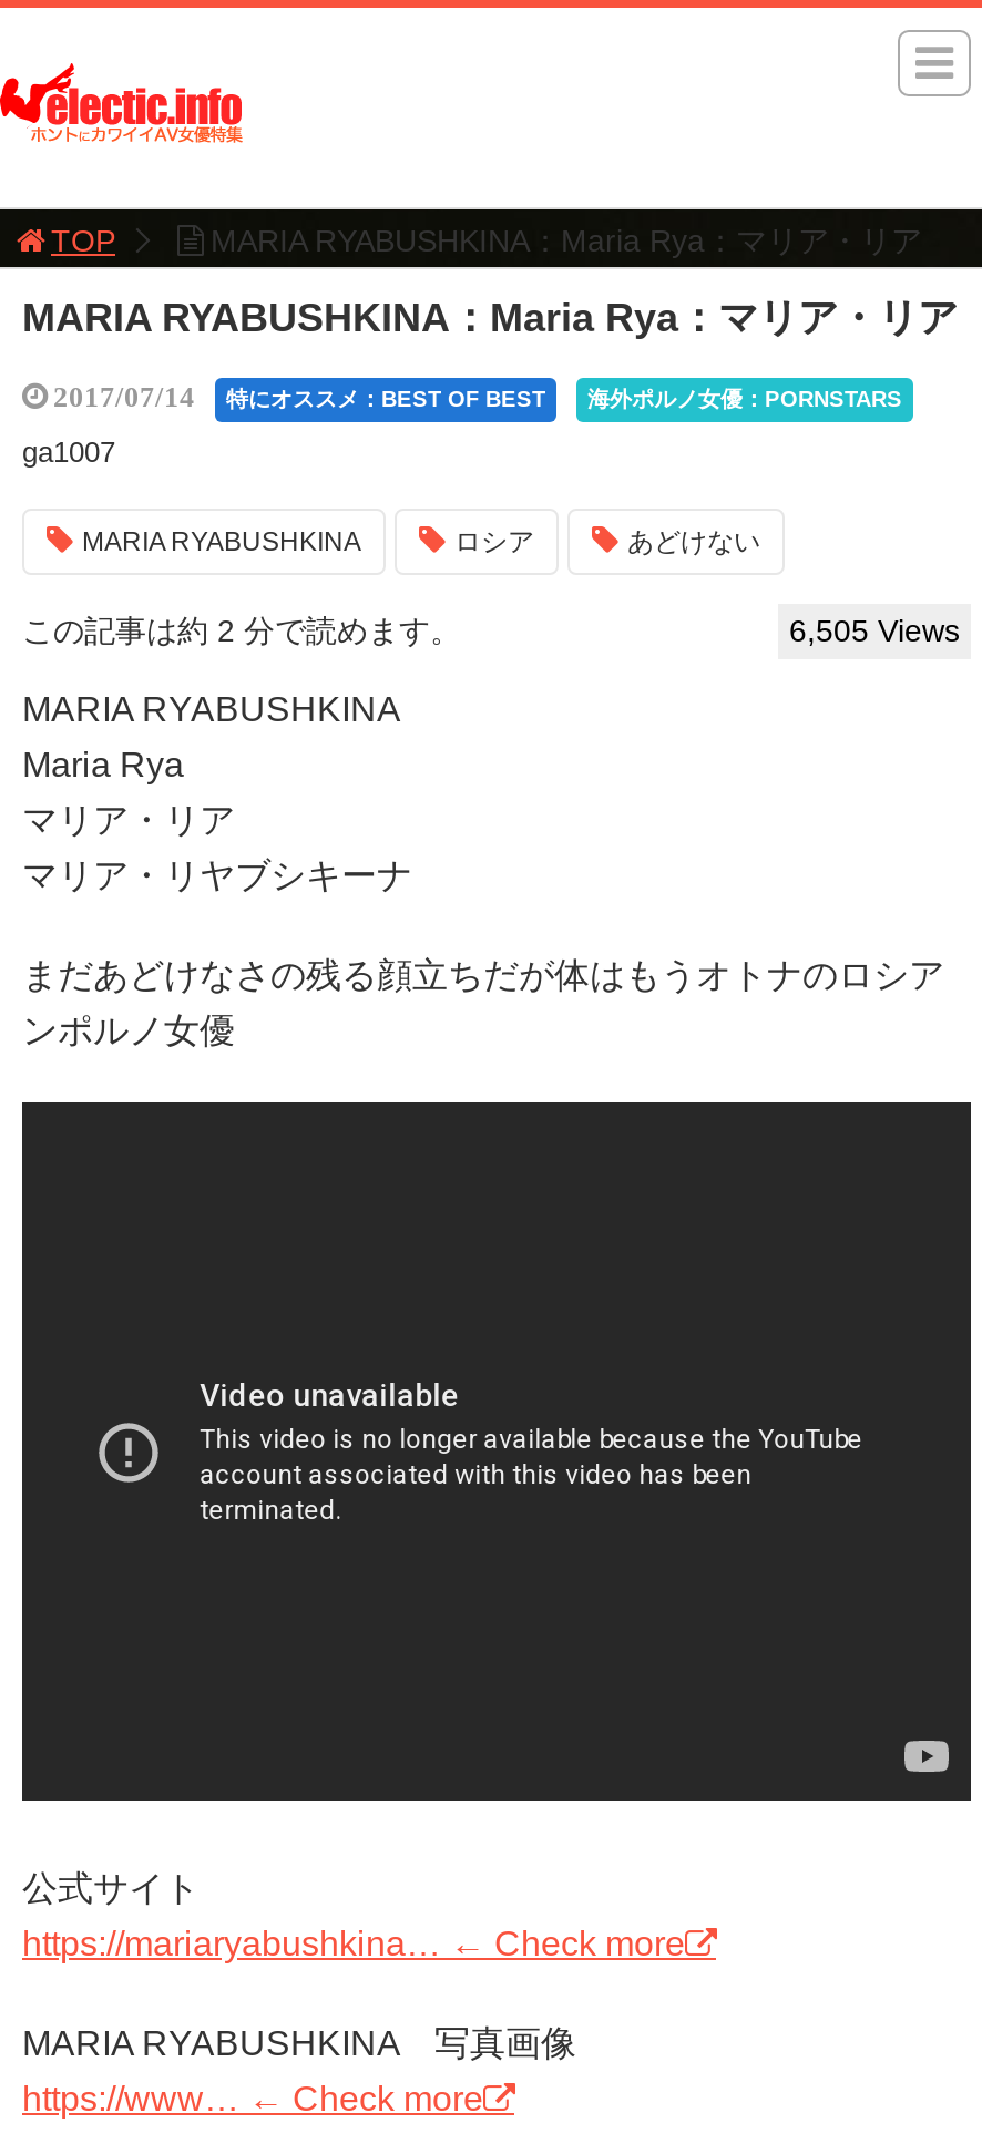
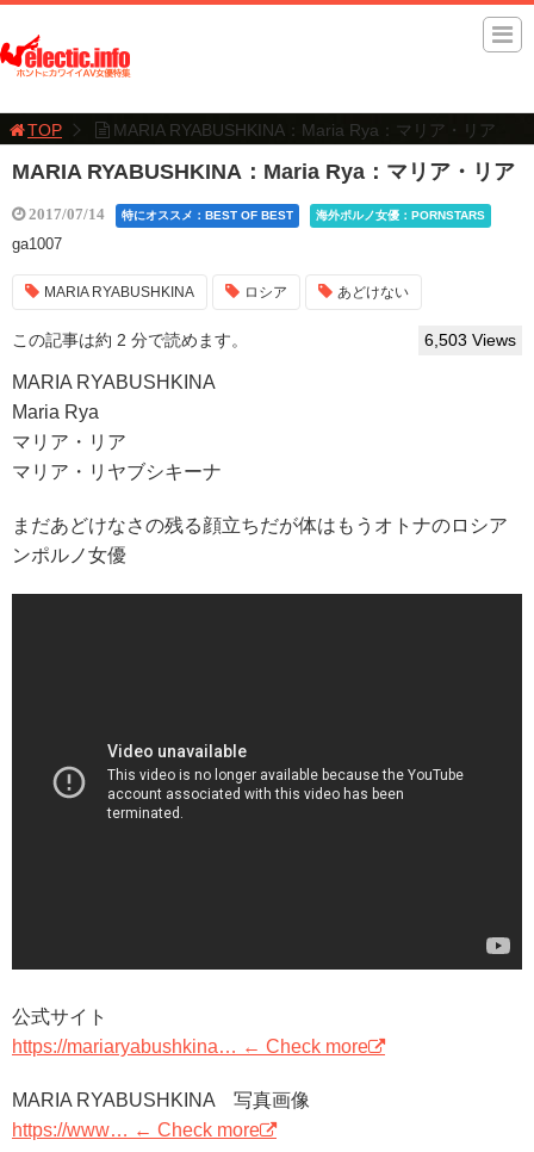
[789,613,960,648] 6,505 Views -> [424,330,516,349] 6,503 Views

